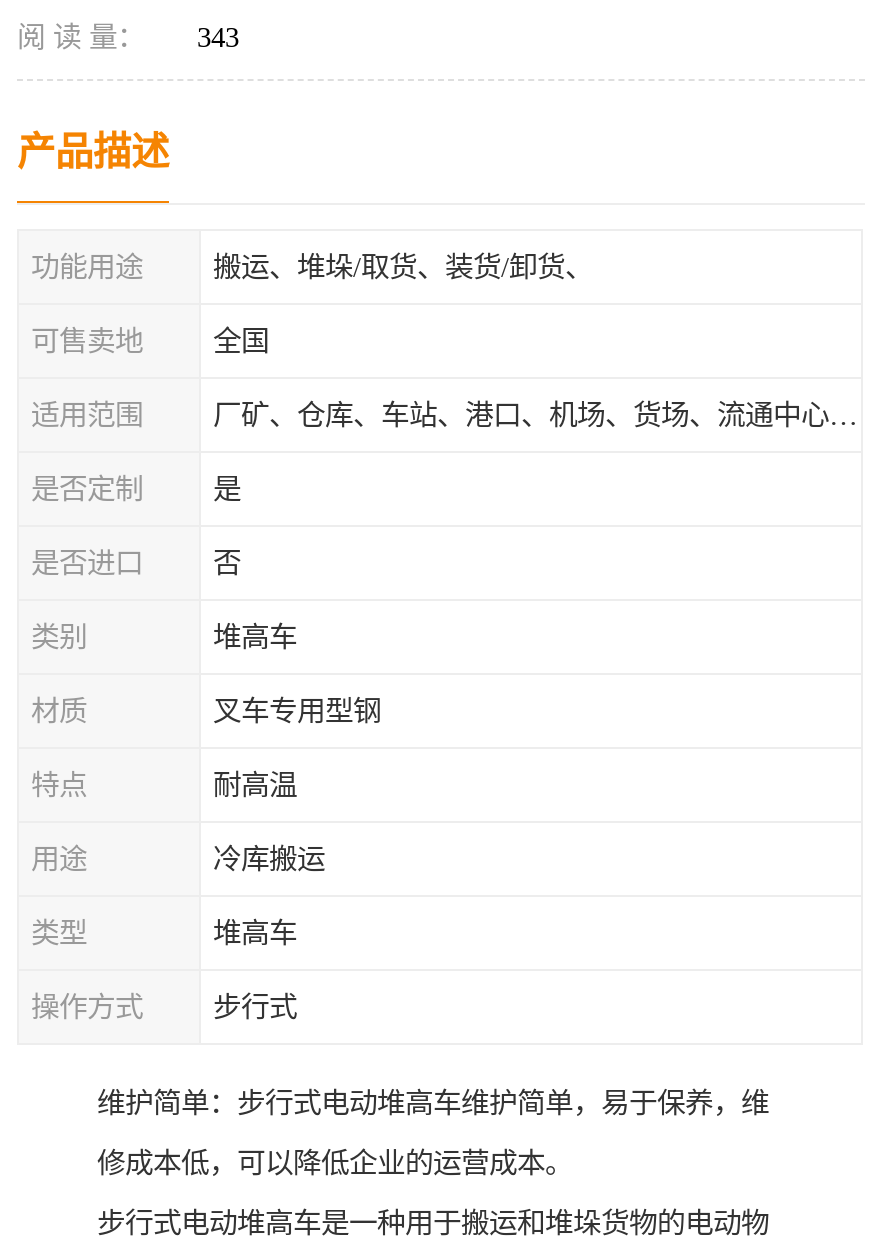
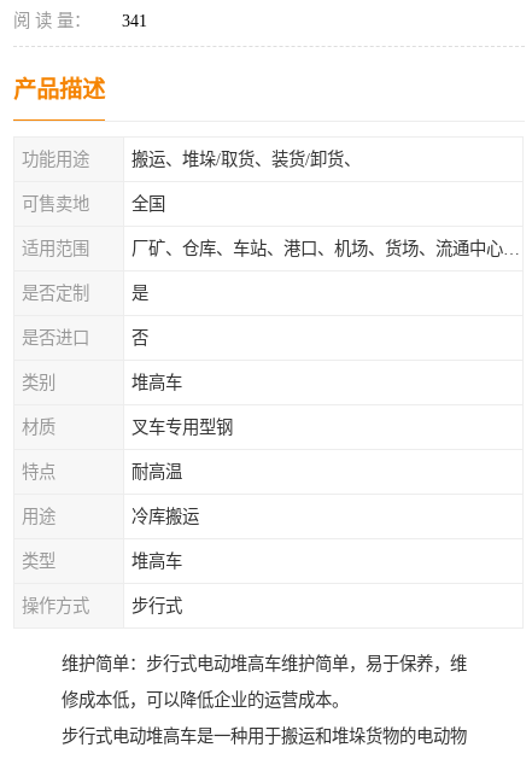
[17,21,239,53] 阅 读 量： 343 -> [13,11,147,30] 阅 读 量： 341

